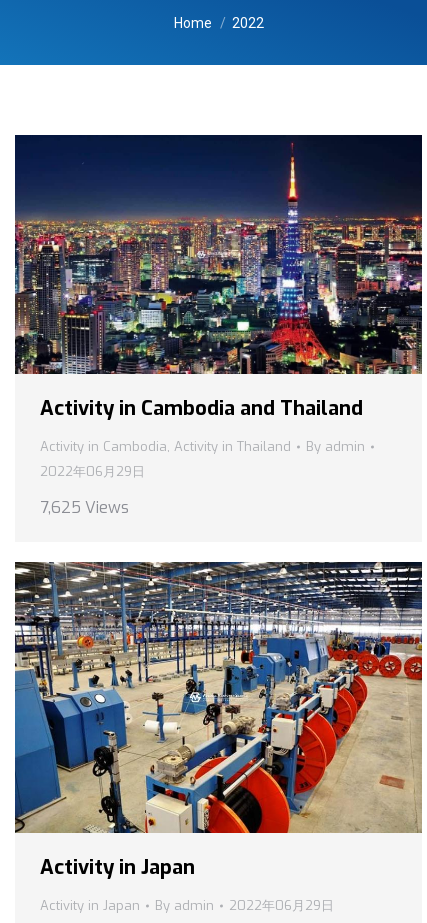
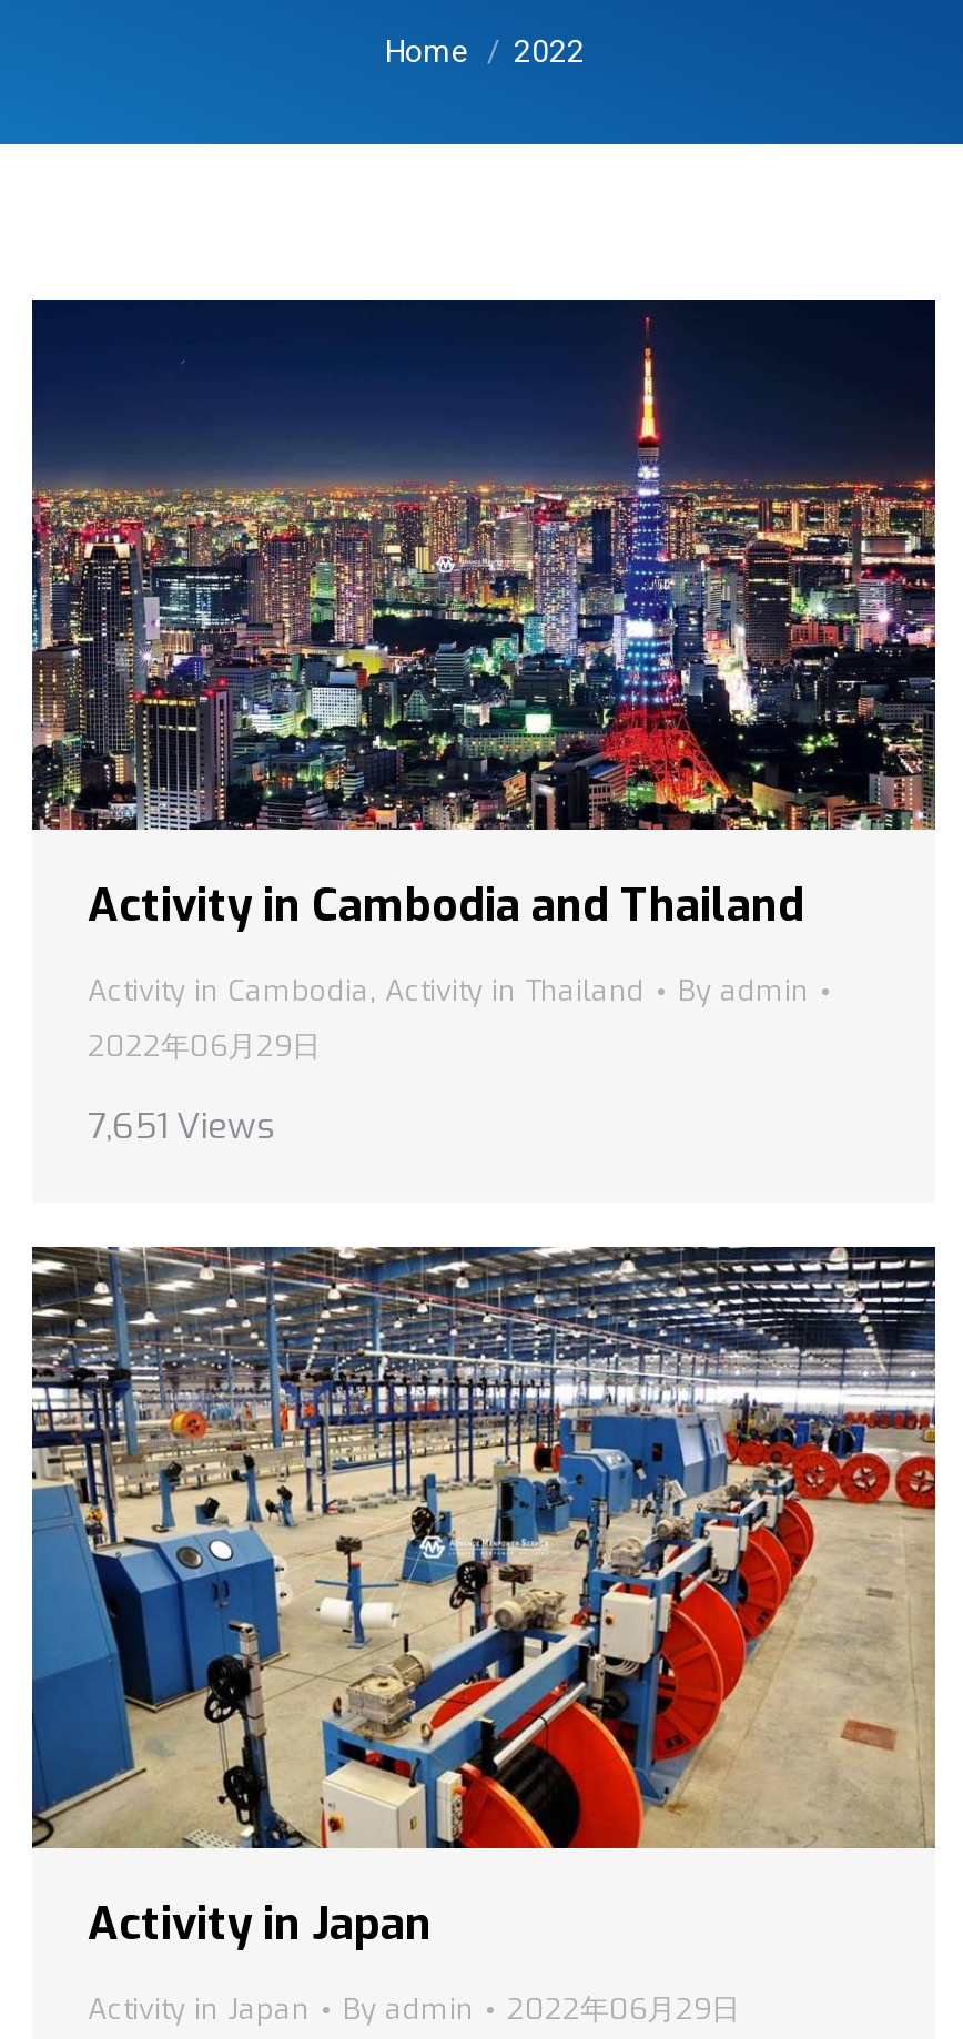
[40,497,129,518] 7,625 Views -> [88,1103,274,1150] 7,651 Views

